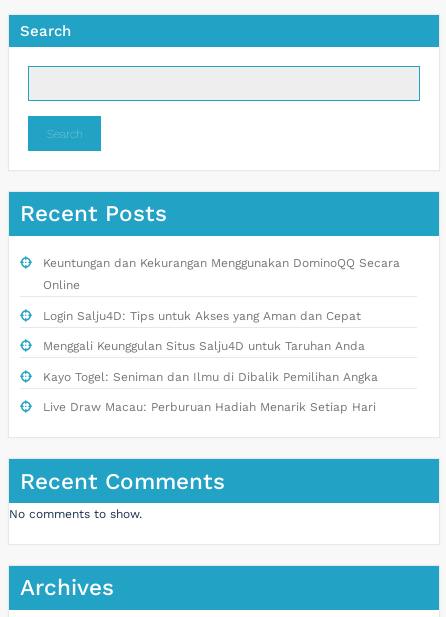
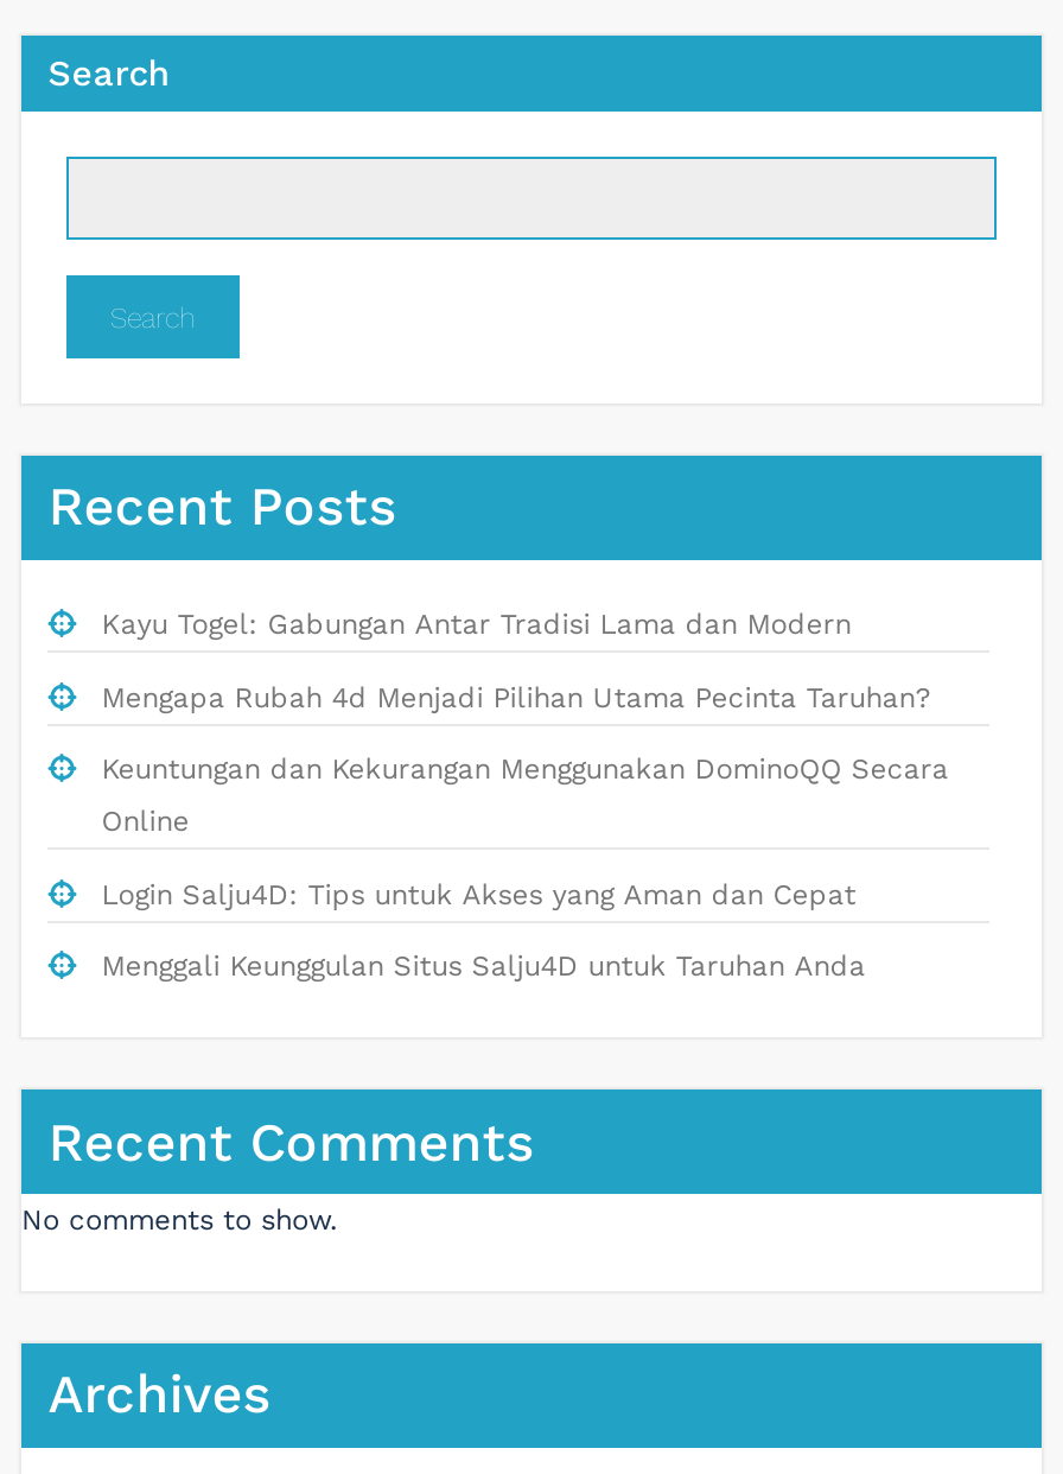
none -> [102,608,932,714] Kayu Togel: Gabungan Antar Tradisi Lama dan Modern | Mengapa Rubah 4d Menjadi Pilihan Utama Pecinta Taruhan?
moved [43,256,400,353] -> [102,753,949,983]: Keuntungan dan Kekurangan Menggunakan DominoQQ Secara | Online | Login Salju4D: Tips untuk Akses yang Aman dan Cepat | Menggali Keunggulan Situs Salju4D untuk Taruhan Anda
[43,370,378,414] Kayo Togel: Seniman dan Ilmu di Dibalik Pemilihan Angka | Live Draw Macau: Perburuan Hadiah Menarik Setiap Hari -> none

